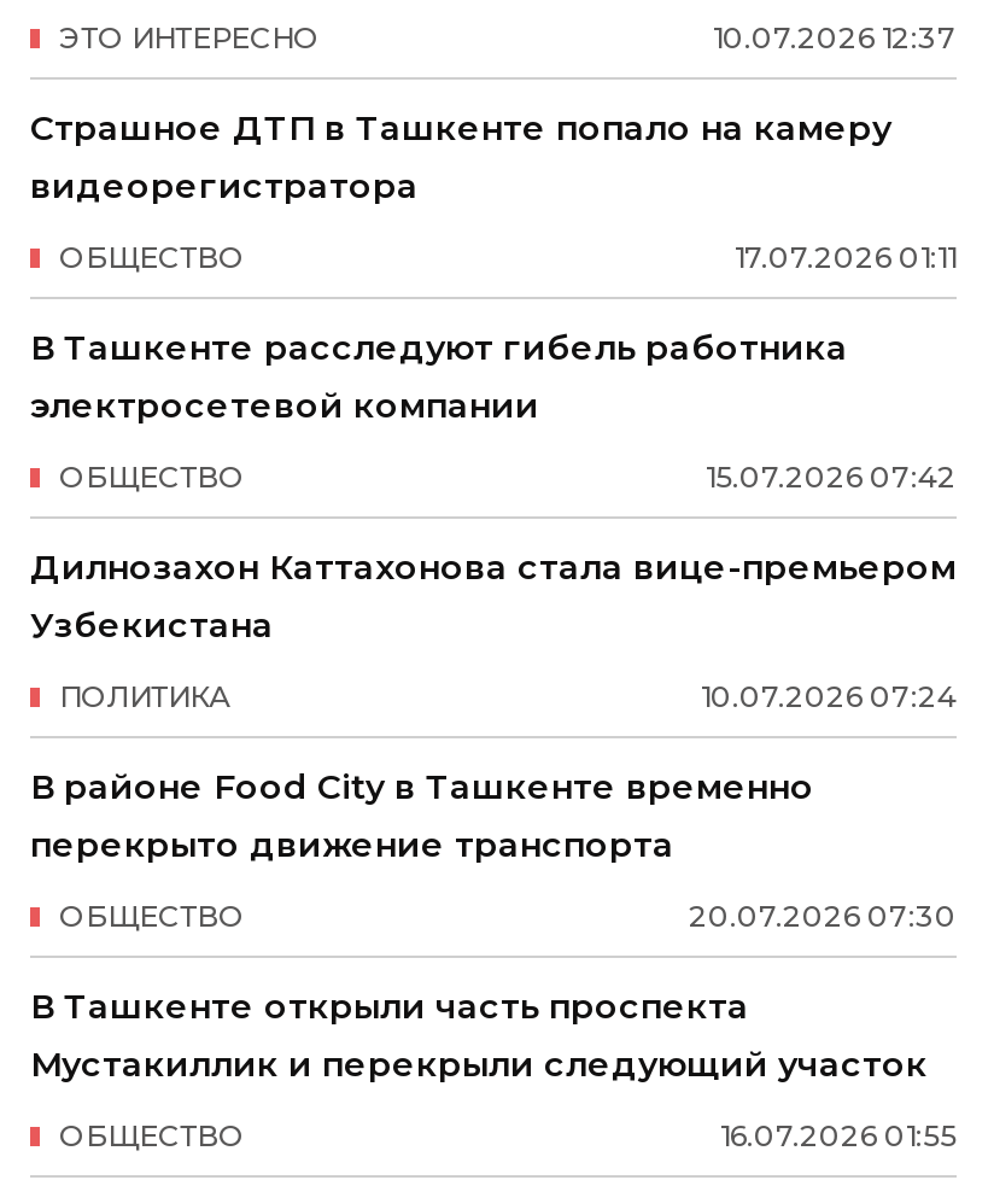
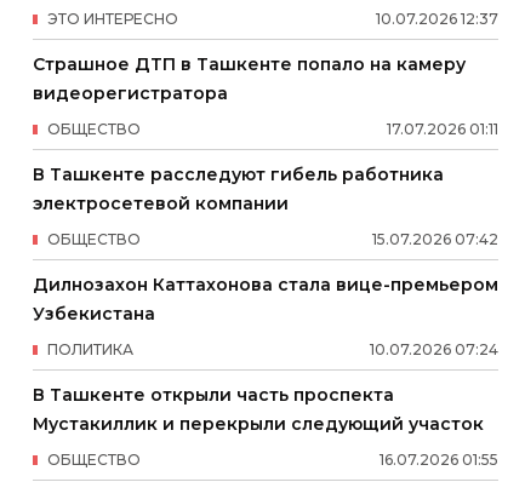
[30,765,957,934] В районе Food City в Ташкенте временно | перекрыто движение транспорта | 20.07.2026 07:30 | ОБЩЕСТВО -> none

